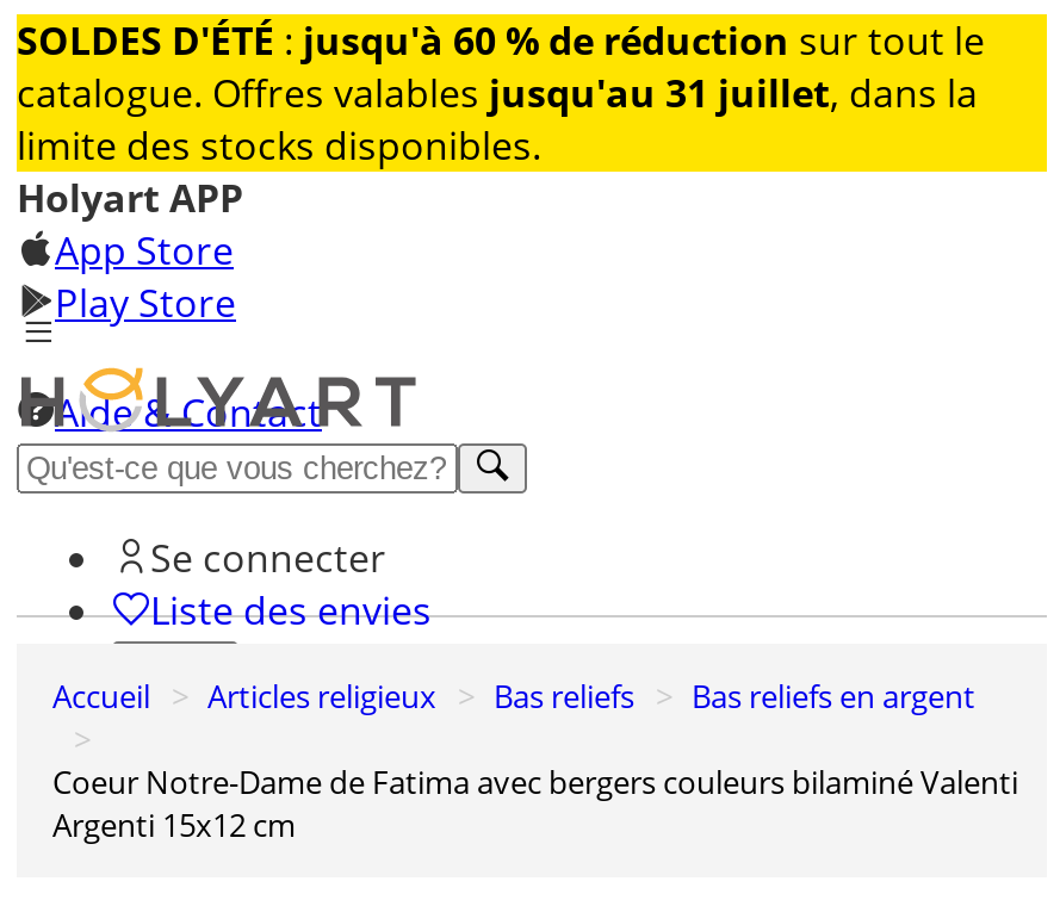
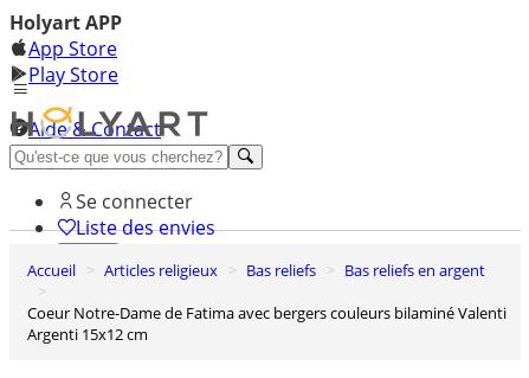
[17,12,1049,174] [image] | SOLDES D'ÉTÉ: jusqu'à 60 % de réduction sur tout le | catalogue. Offres valables jusqu'au 31 juillet, dans la | limite des stocks disponibles. -> none

